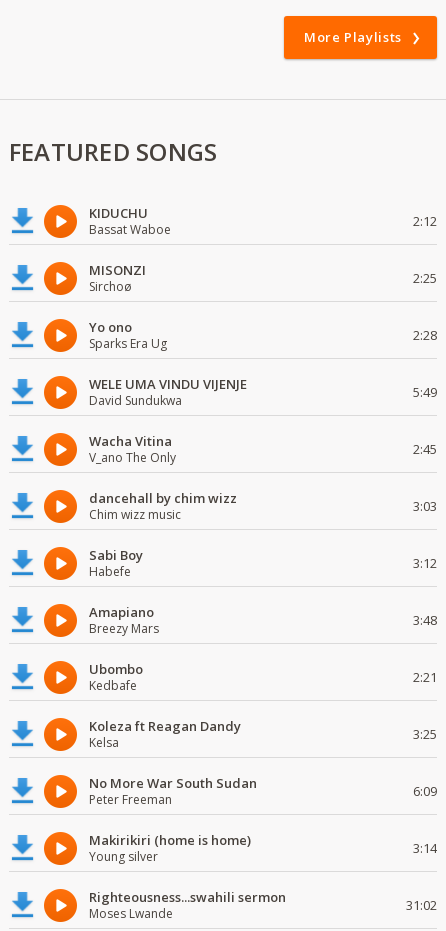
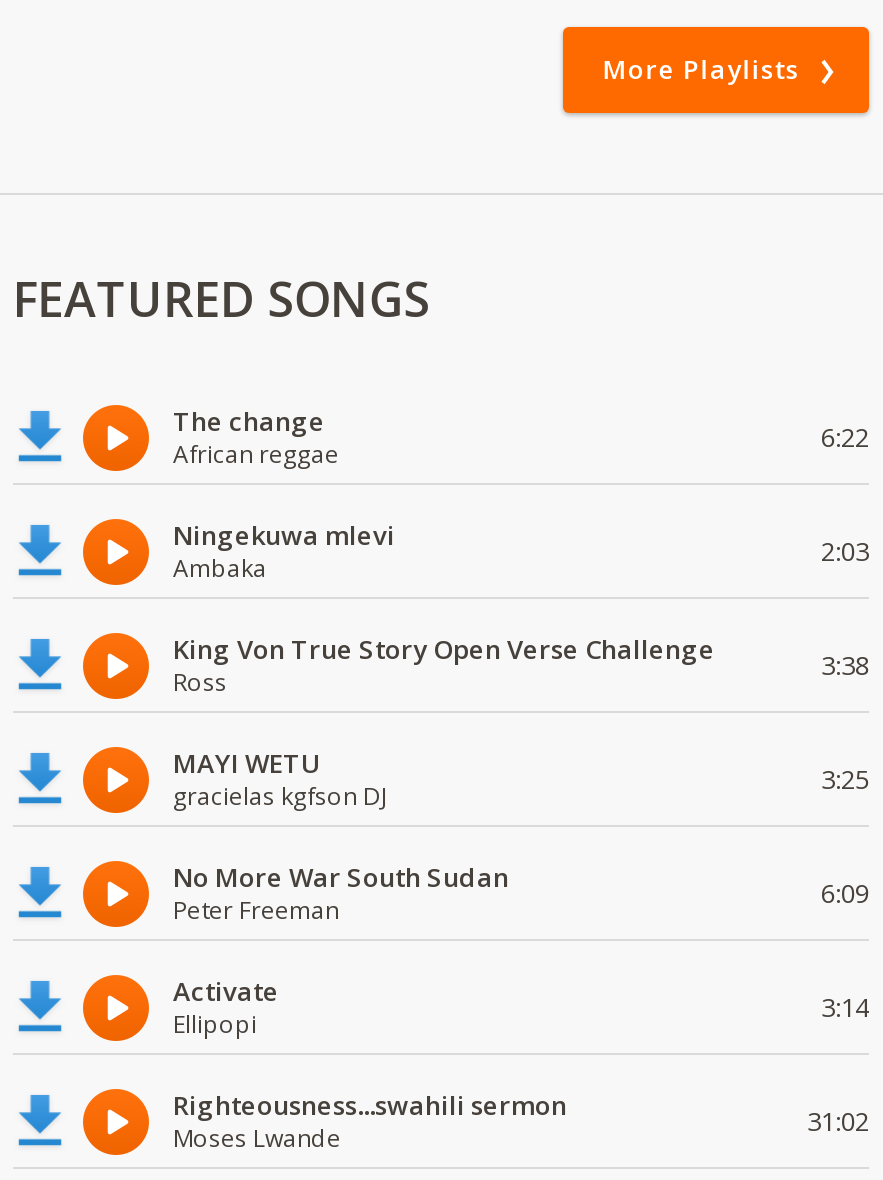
[89,204,437,751] KIDUCHU | Bassat Waboe | 2:12 | MISONZI | Sirchoø | 2:25 | Yo ono | Sparks Era Ug | 2:28 | WELE UMA VINDU VIJENJE | David Sundukwa | 5:49 | Wacha Vitina | V_ano The Only | 2:45 | dancehall by chim wizz | Chim wizz music | 3:03 | Sabi Boy | Habefe | 3:12 | Amapiano | Breezy Mars | 3:48 | Ubombo | Kedbafe | 2:21 | Koleza ft Reagan Dandy | Kelsa -> [173,403,869,813] The change | African reggae | 6:22 | Ningekuwa mlevi | Ambaka | 2:03 | King Von True Story Open Verse Challenge | Ross | 3:38 | MAYI WETU | gracielas kgfson DJ
[89,831,251,865] Makirikiri (home is home) | Young silver -> [173,973,279,1041] Activate | Ellipopi

